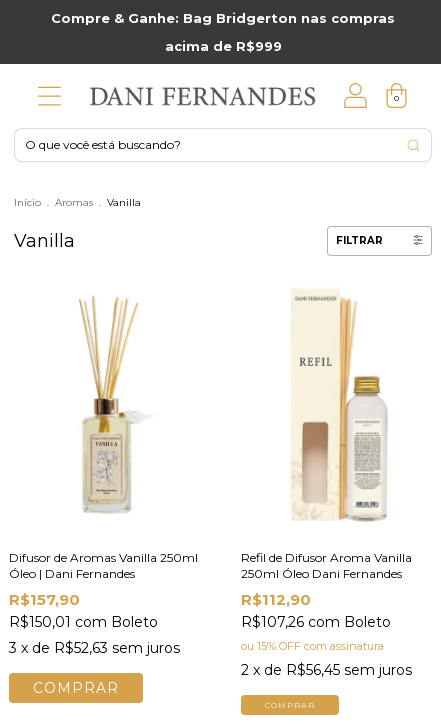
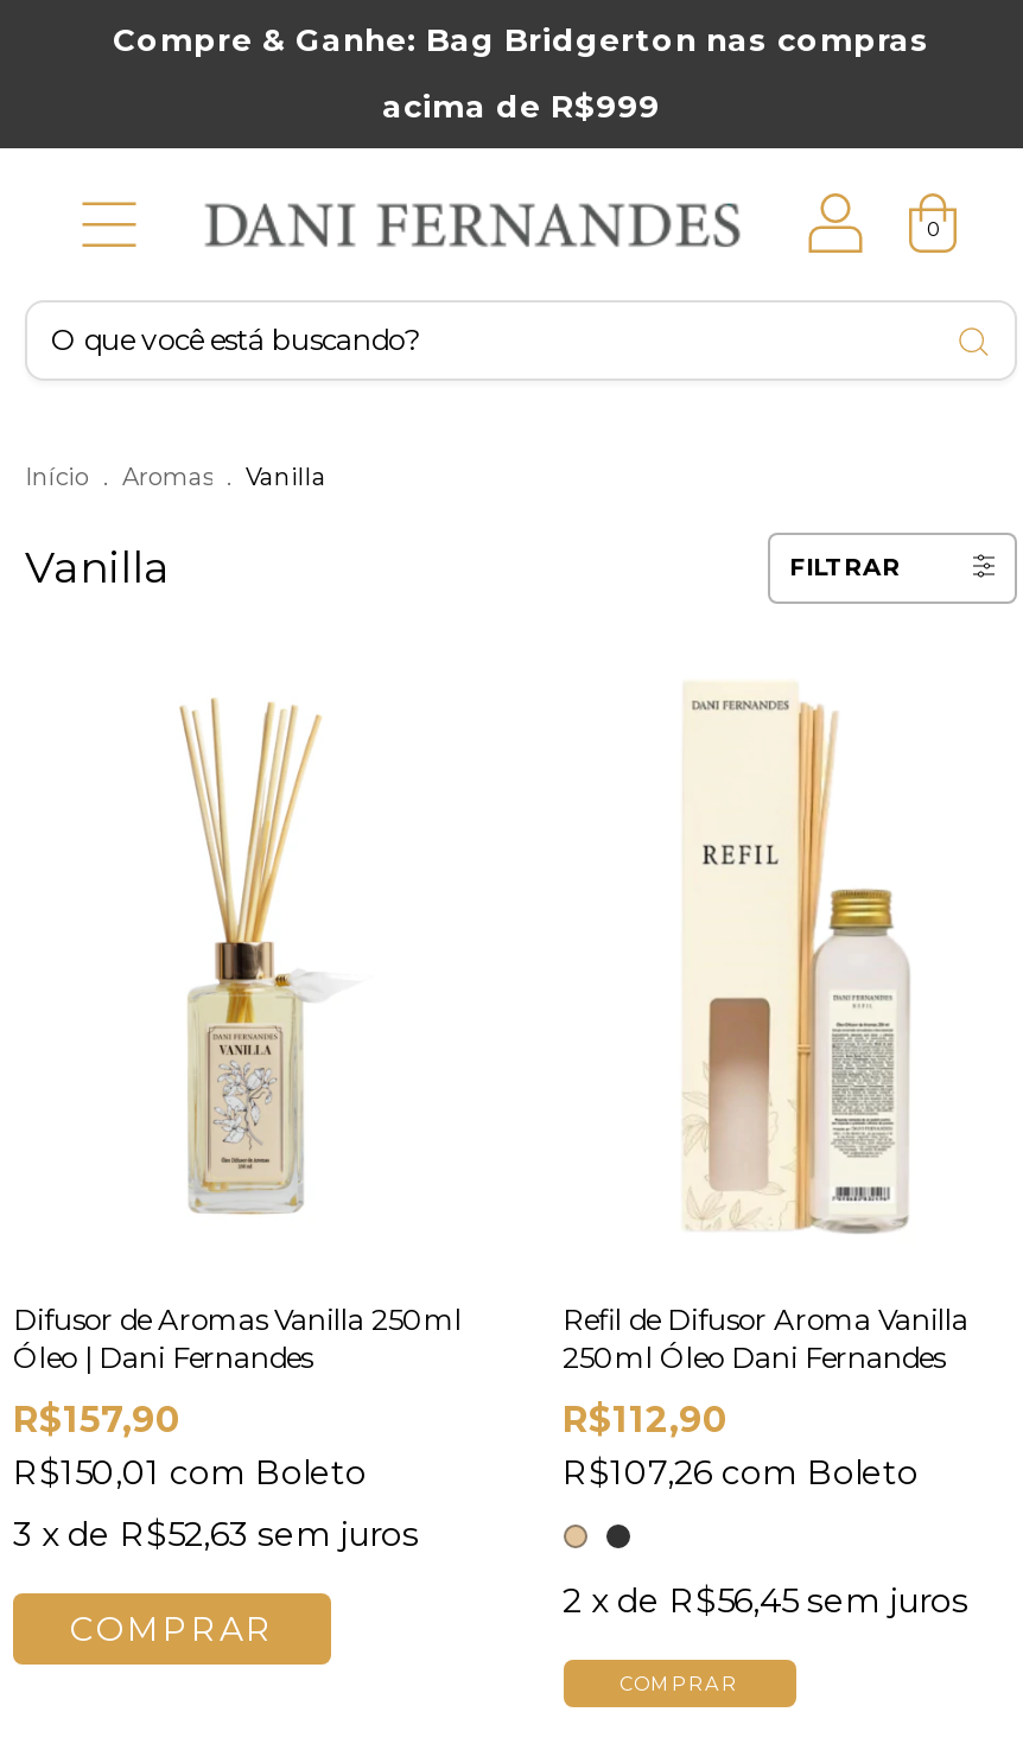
[240,639,383,653] ou 15% OFF com assinatura -> none

